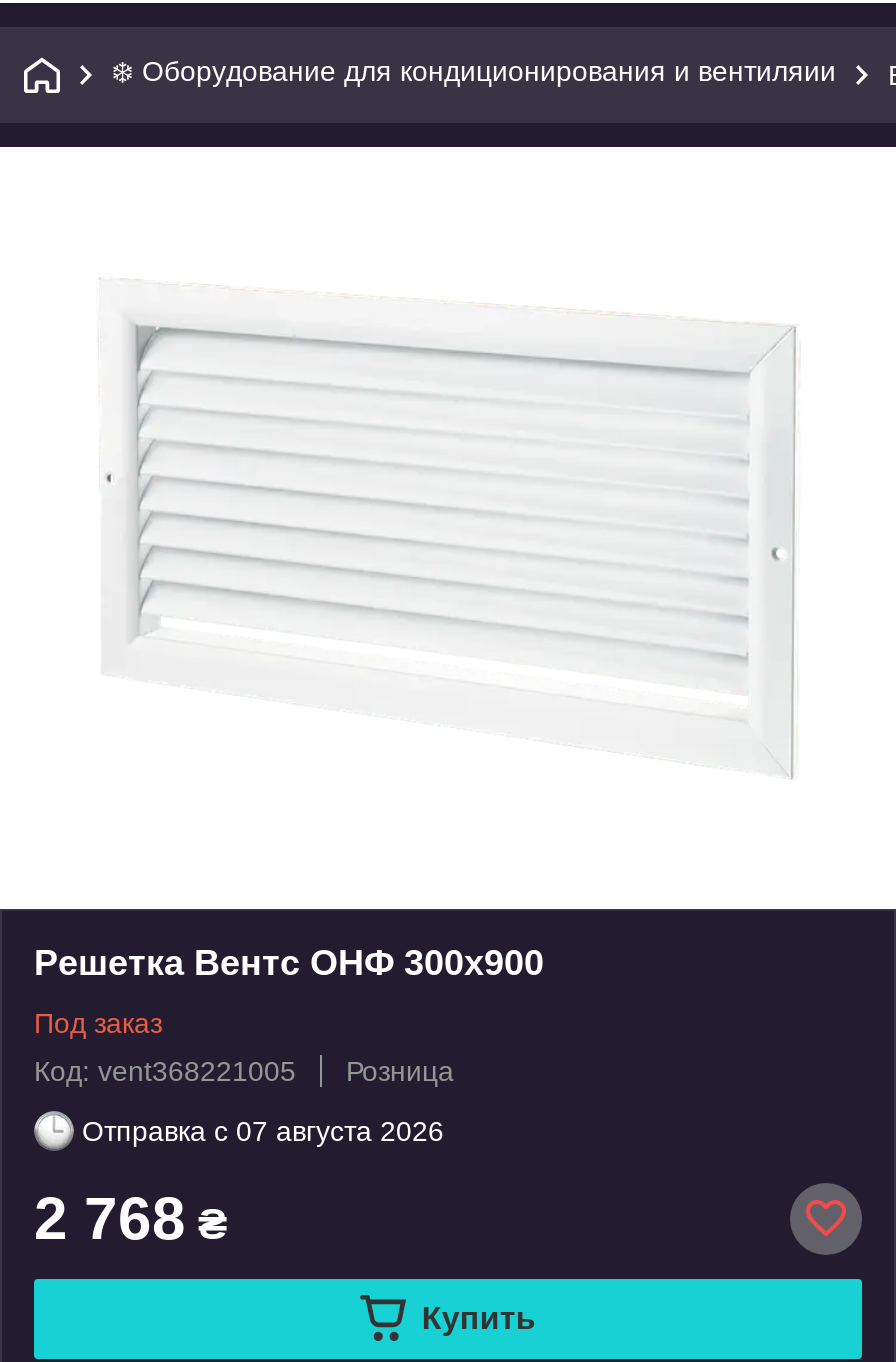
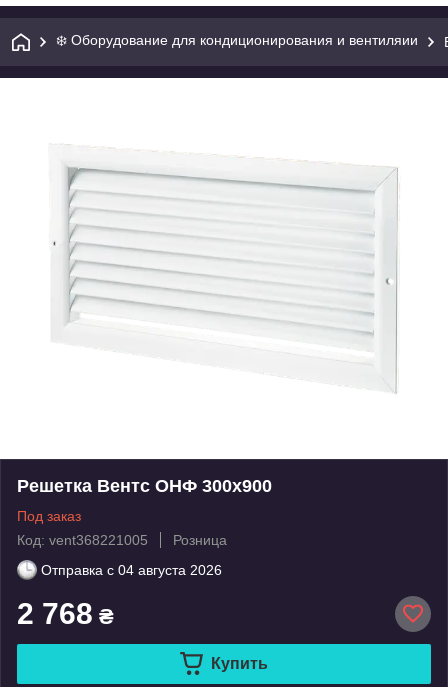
[82,1115,444,1147] Отправка с 07 августа 2026 -> [41,562,222,578] Отправка с 04 августа 2026

